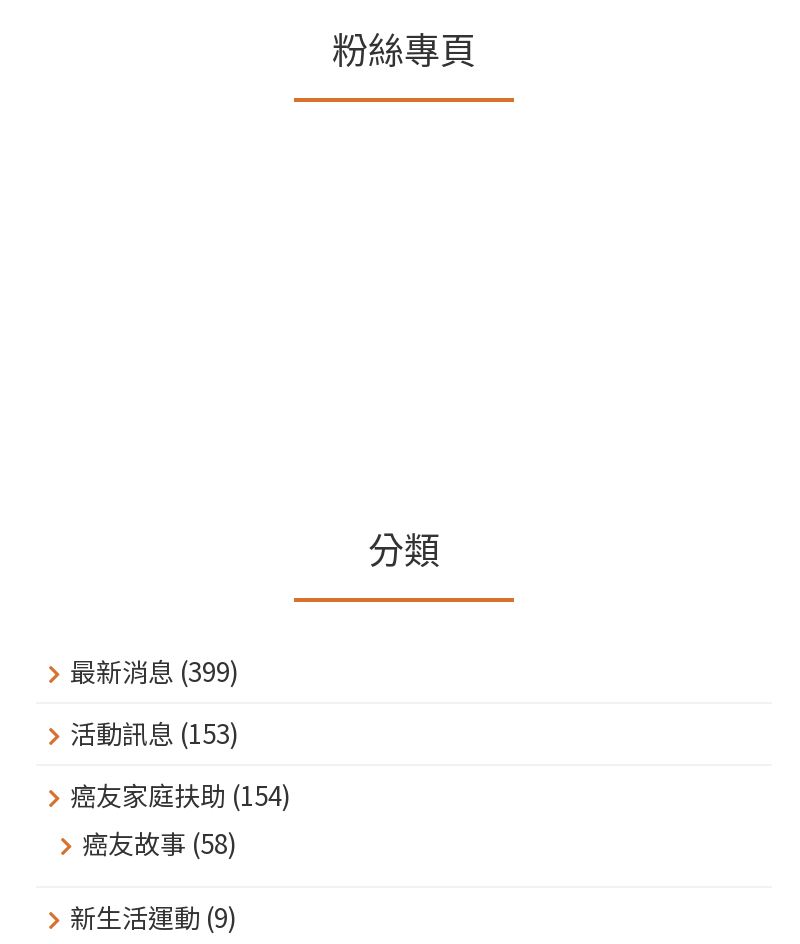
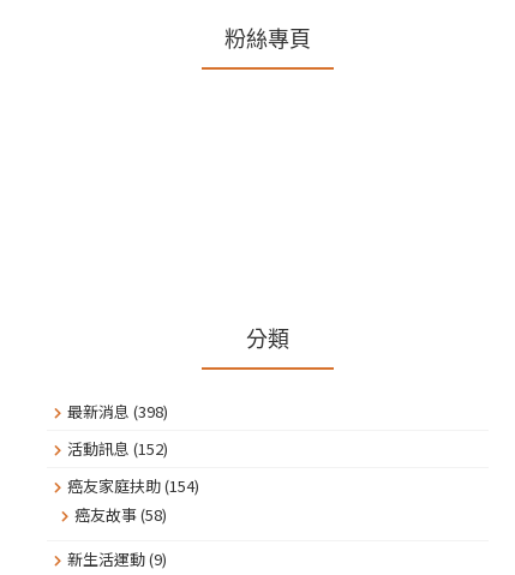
[70,653,238,691] 最新消息(399) -> [67,400,168,423] 最新消息(398)
[70,715,238,753] 活動訊息(153) -> [67,437,168,460] 活動訊息(152)

